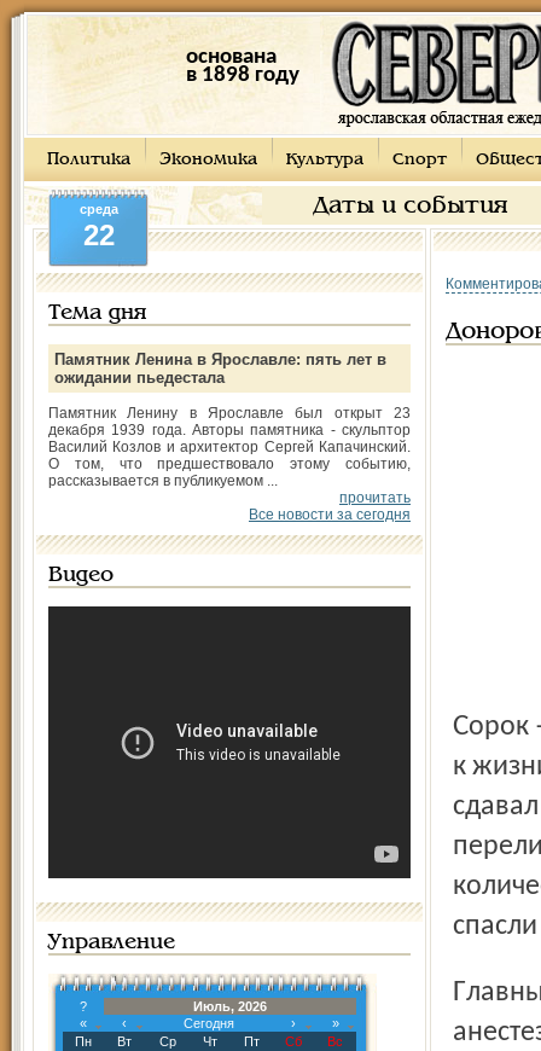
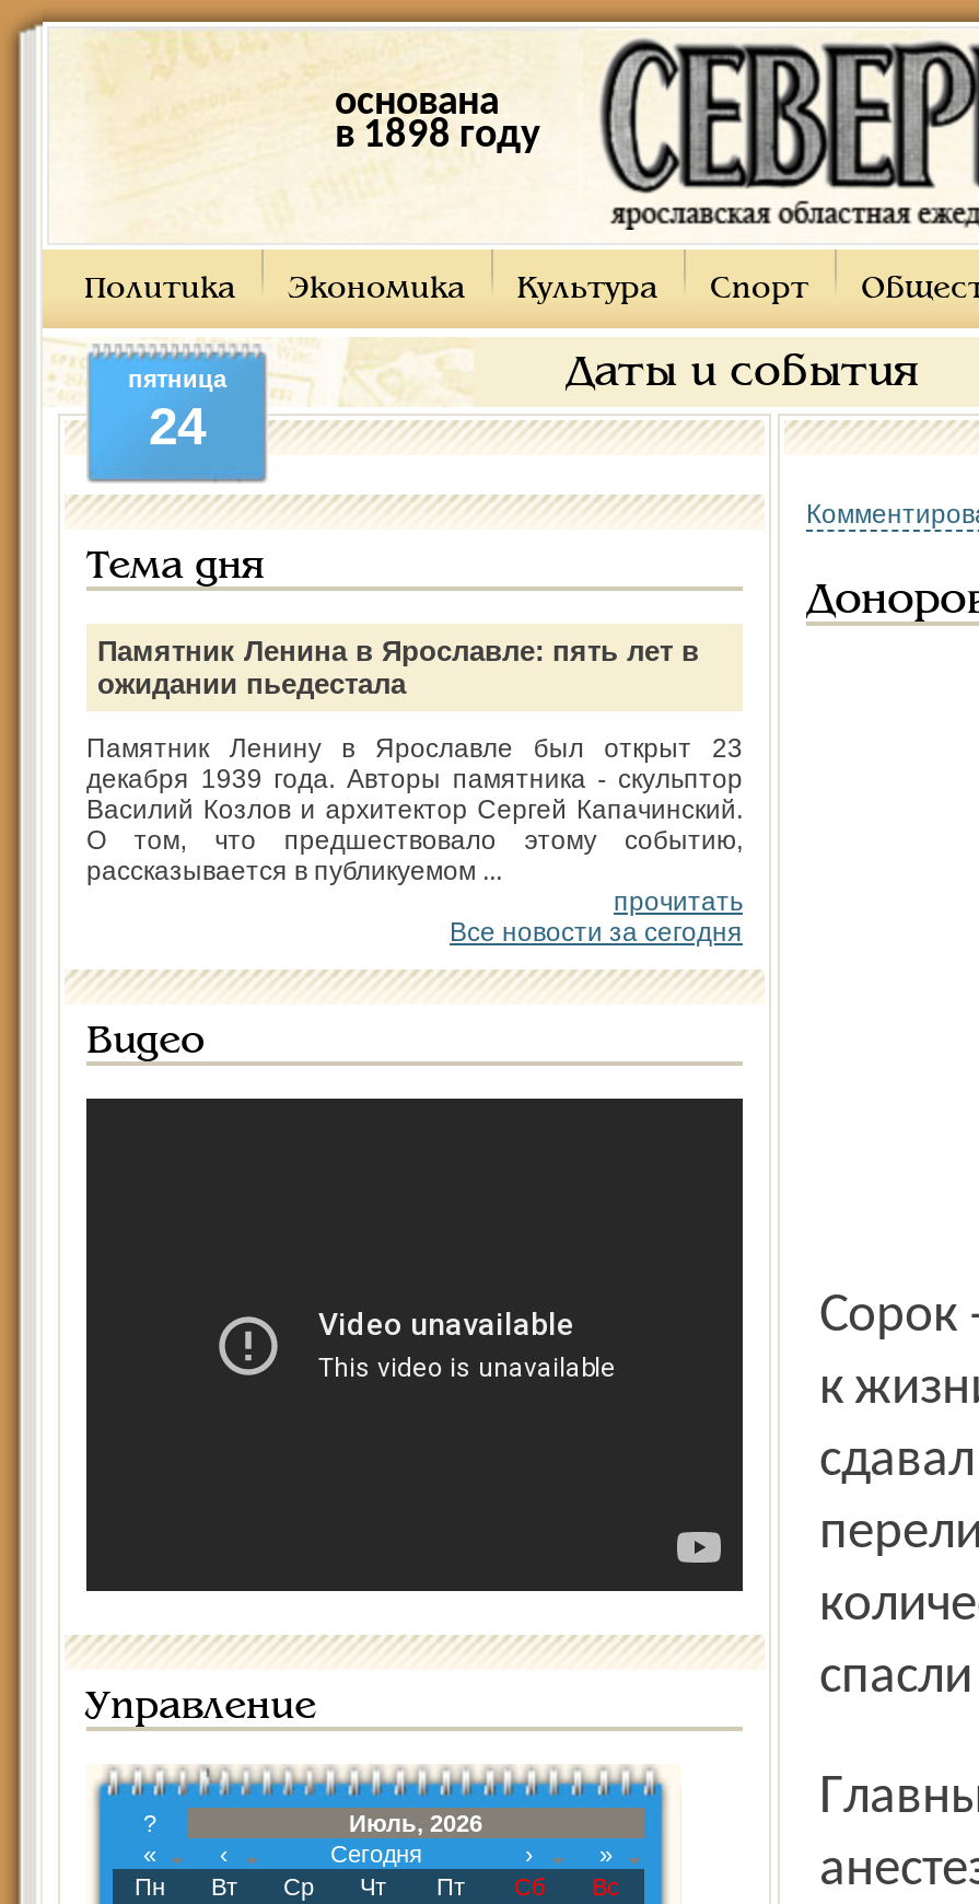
[79,202,118,251] среда | 22 -> [128,365,226,455] пятница | 24

